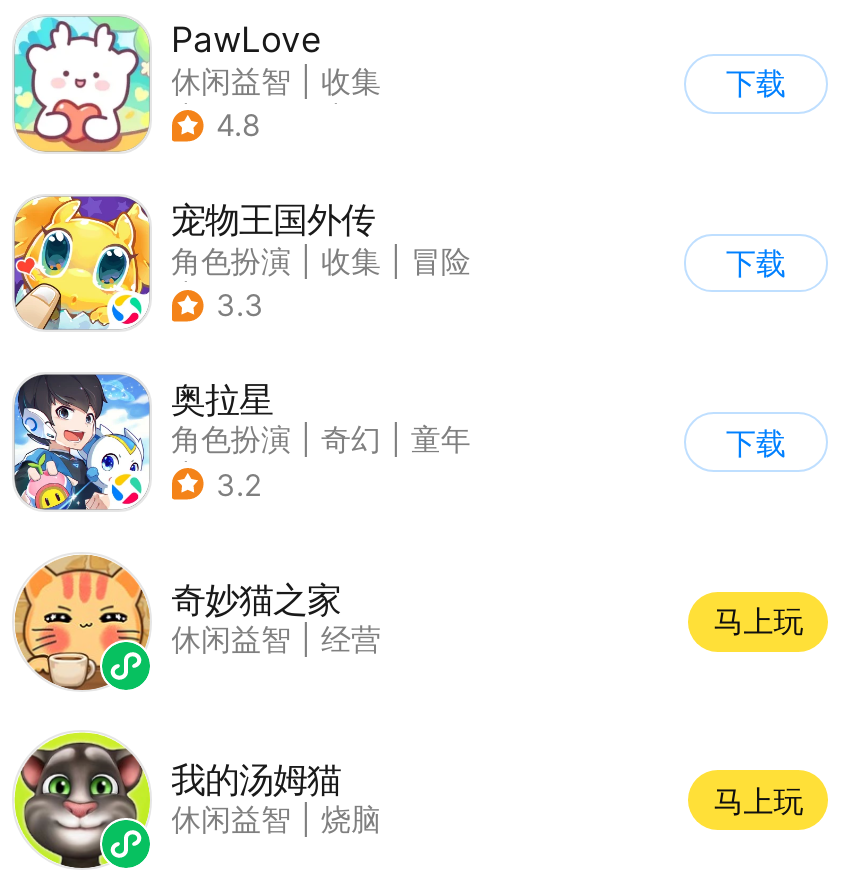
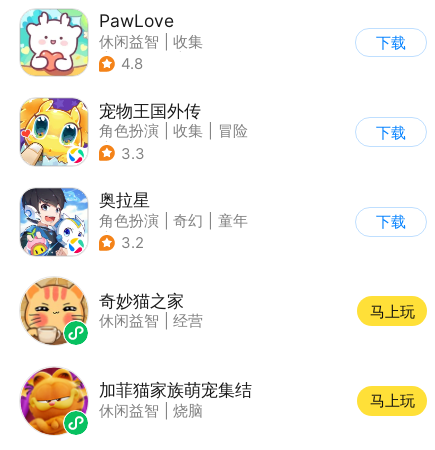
[12,731,341,871] [image] | 我的汤姆猫 -> [19,366,251,436] [image] | 加菲猫家族萌宠集结

